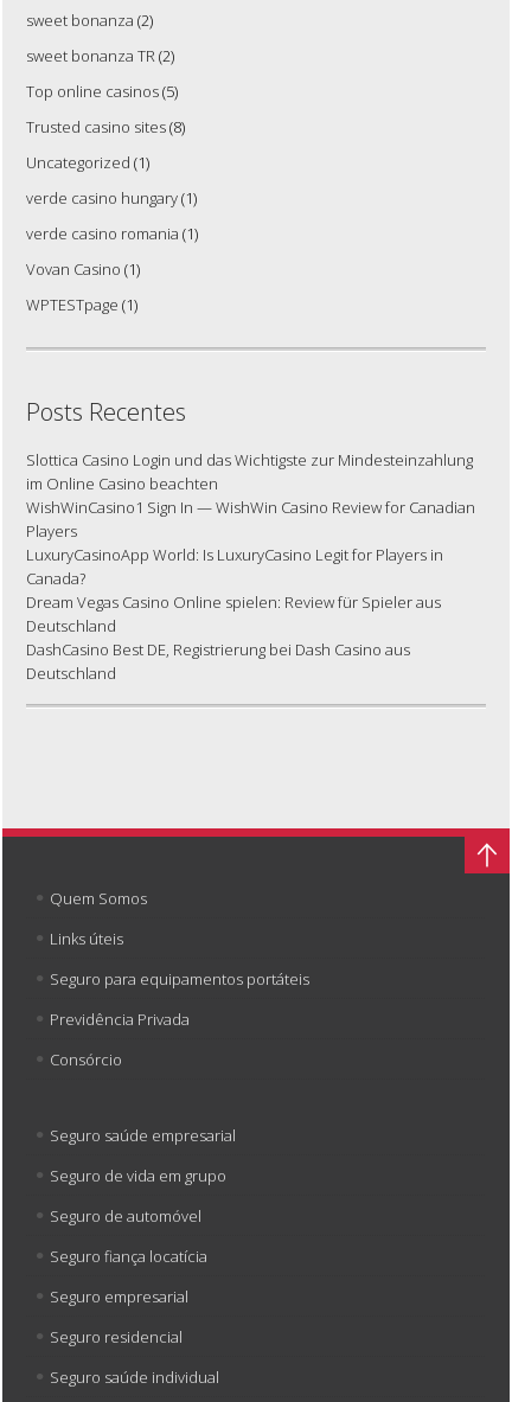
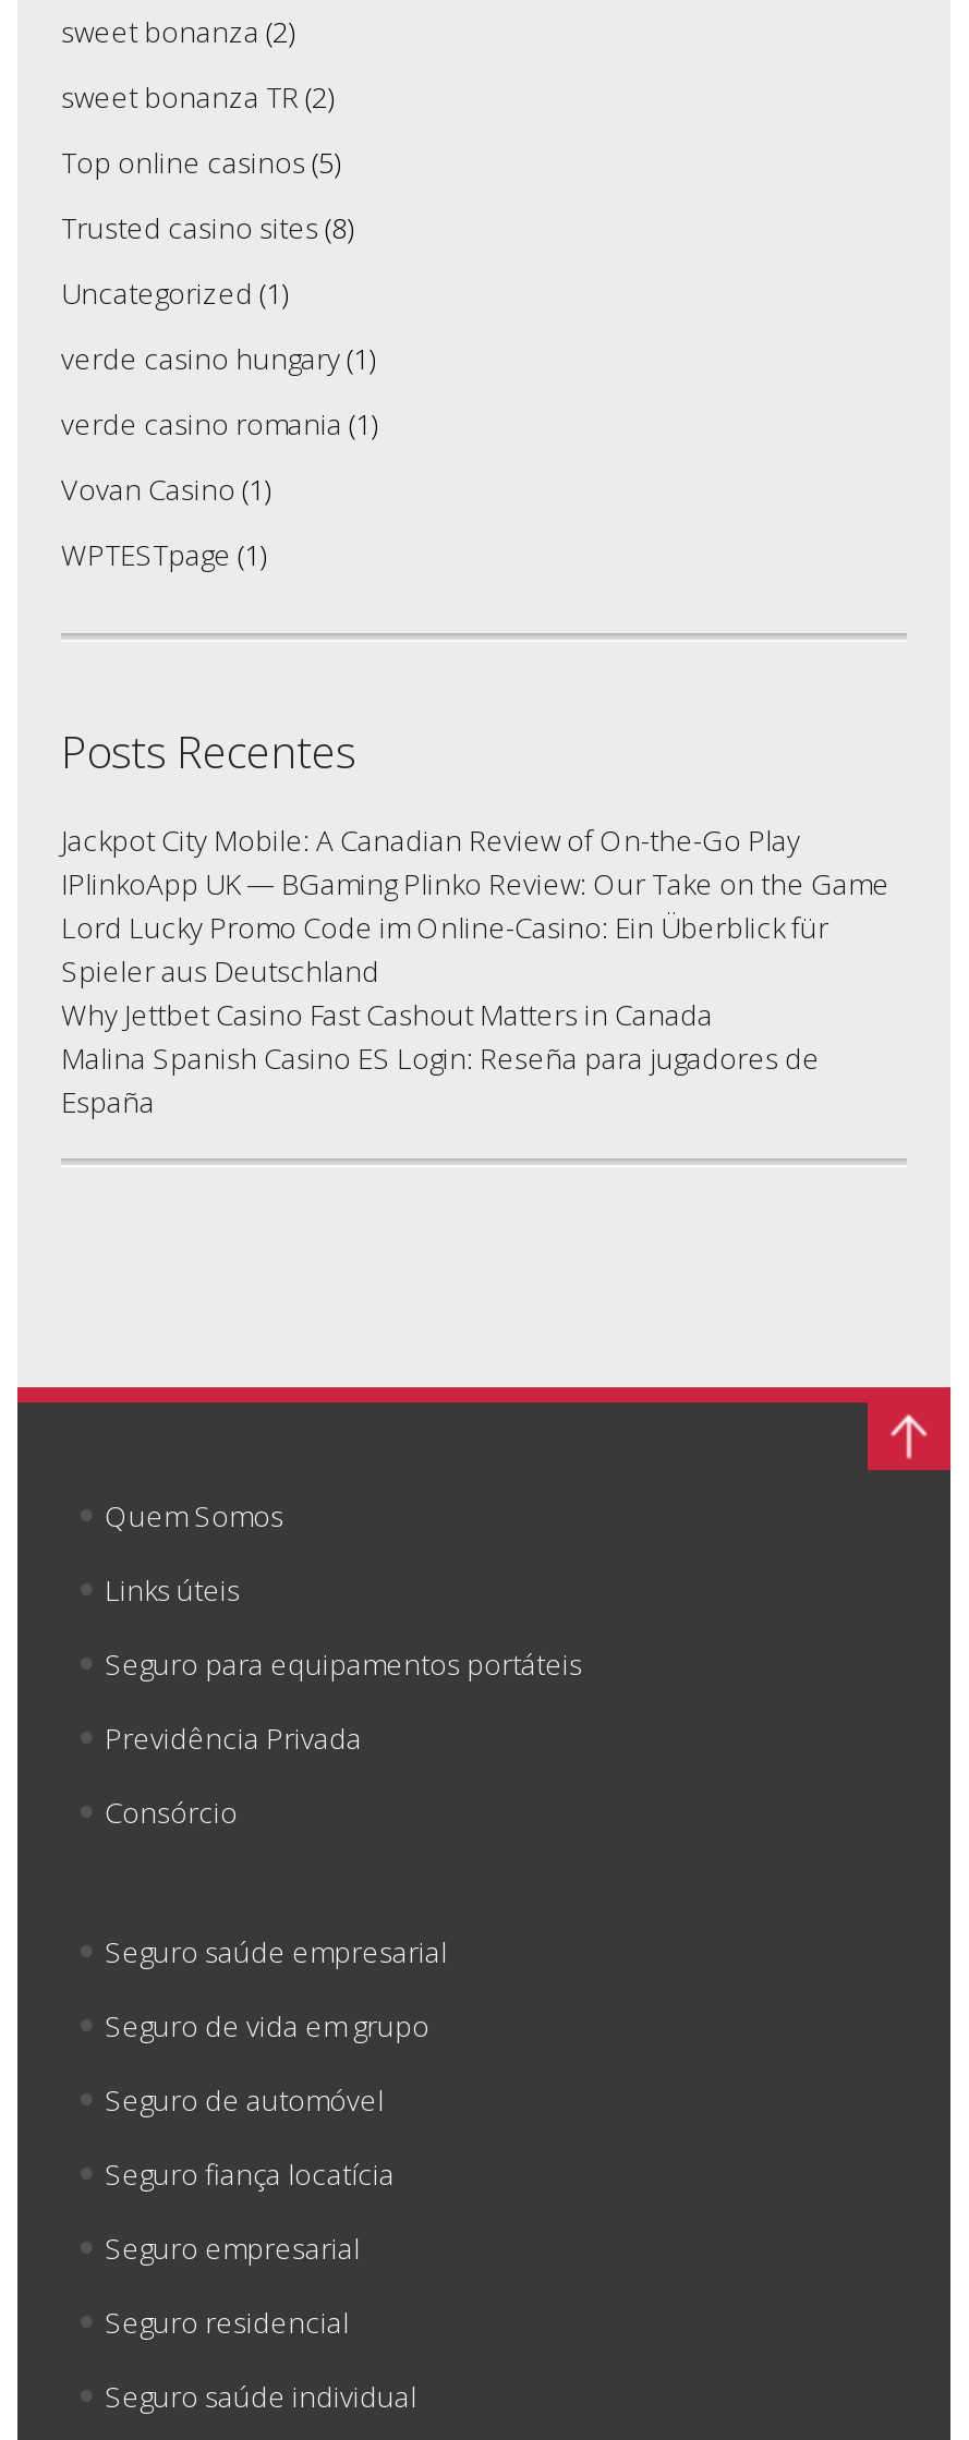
[26,449,475,684] Slottica Casino Login und das Wichtigste zur Mindesteinzahlung | im Online Casino beachten | WishWinCasino1 Sign In — WishWin Casino Review for Canadian | Players | LuxuryCasinoApp World: Is LuxuryCasino Legit for Players in | Canada? | Dream Vegas Casino Online spielen: Review für Spieler aus | Deutschland | DashCasino Best DE, Registrierung bei Dash Casino aus | Deutschland -> [61,821,889,1121] Jackpot City Mobile: A Canadian Review of On-the-Go Play | IPlinkoApp UK — BGaming Plinko Review: Our Take on the Game | Lord Lucky Promo Code im Online-Casino: Ein Überblick für | Spieler aus Deutschland | Why Jettbet Casino Fast Cashout Matters in Canada | Malina Spanish Casino ES Login: Reseña para jugadores de | España

